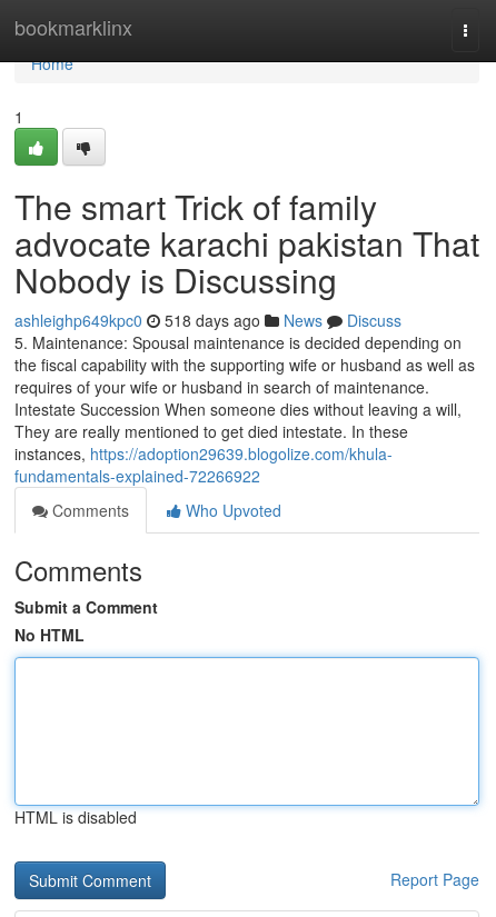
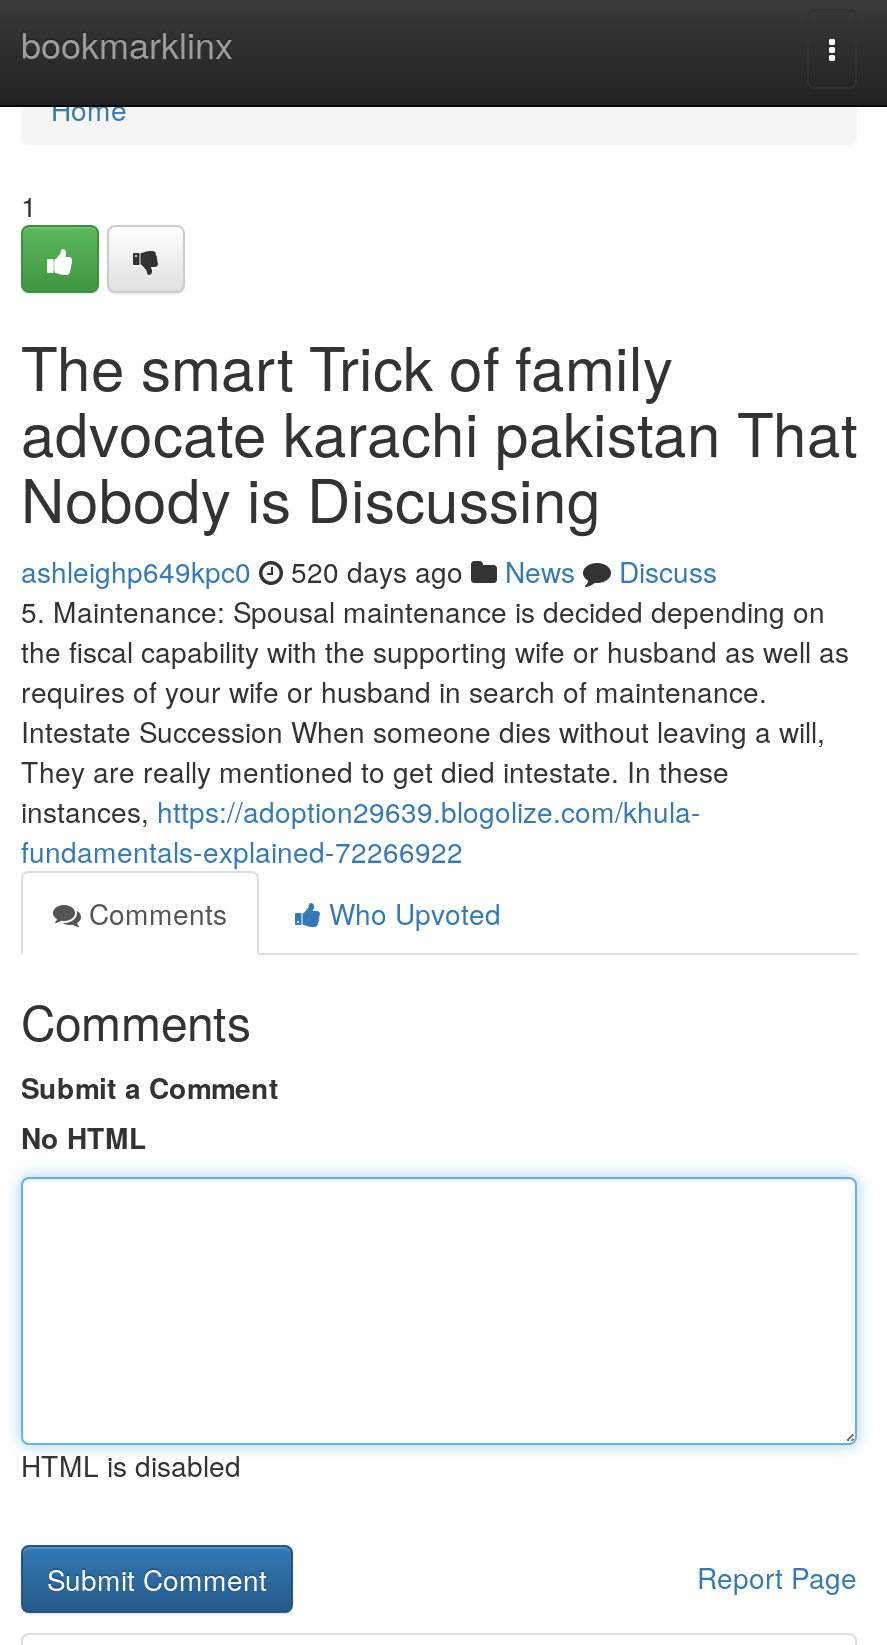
[14,309,401,331] ashleighp649kpc0 518 days ago News Discuss -> [21,551,717,591] ashleighp649kpc0 520 days ago News Discuss

